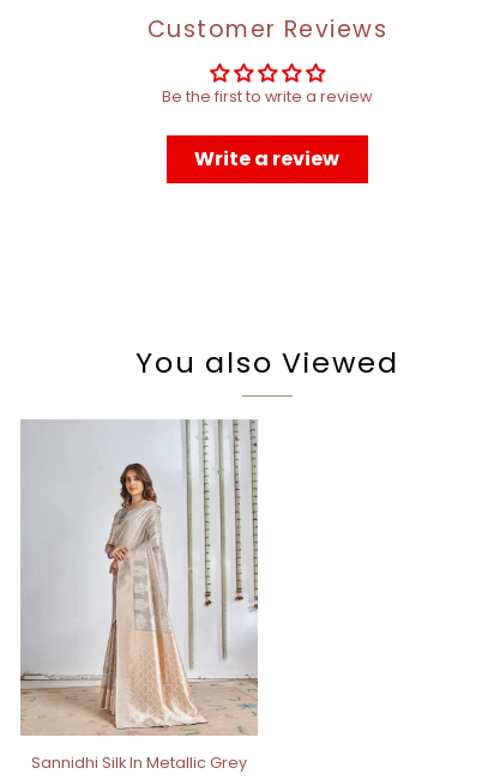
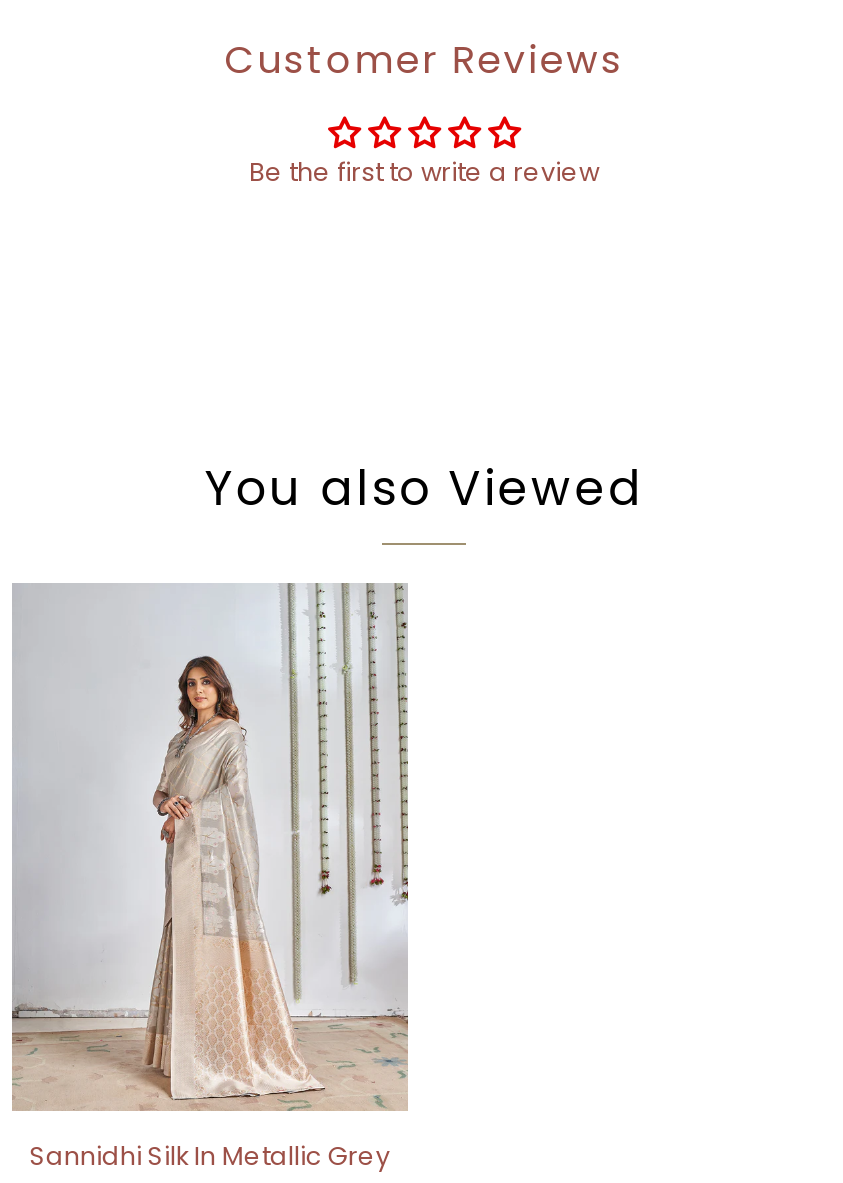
[195,145,340,173] Write a review -> none

